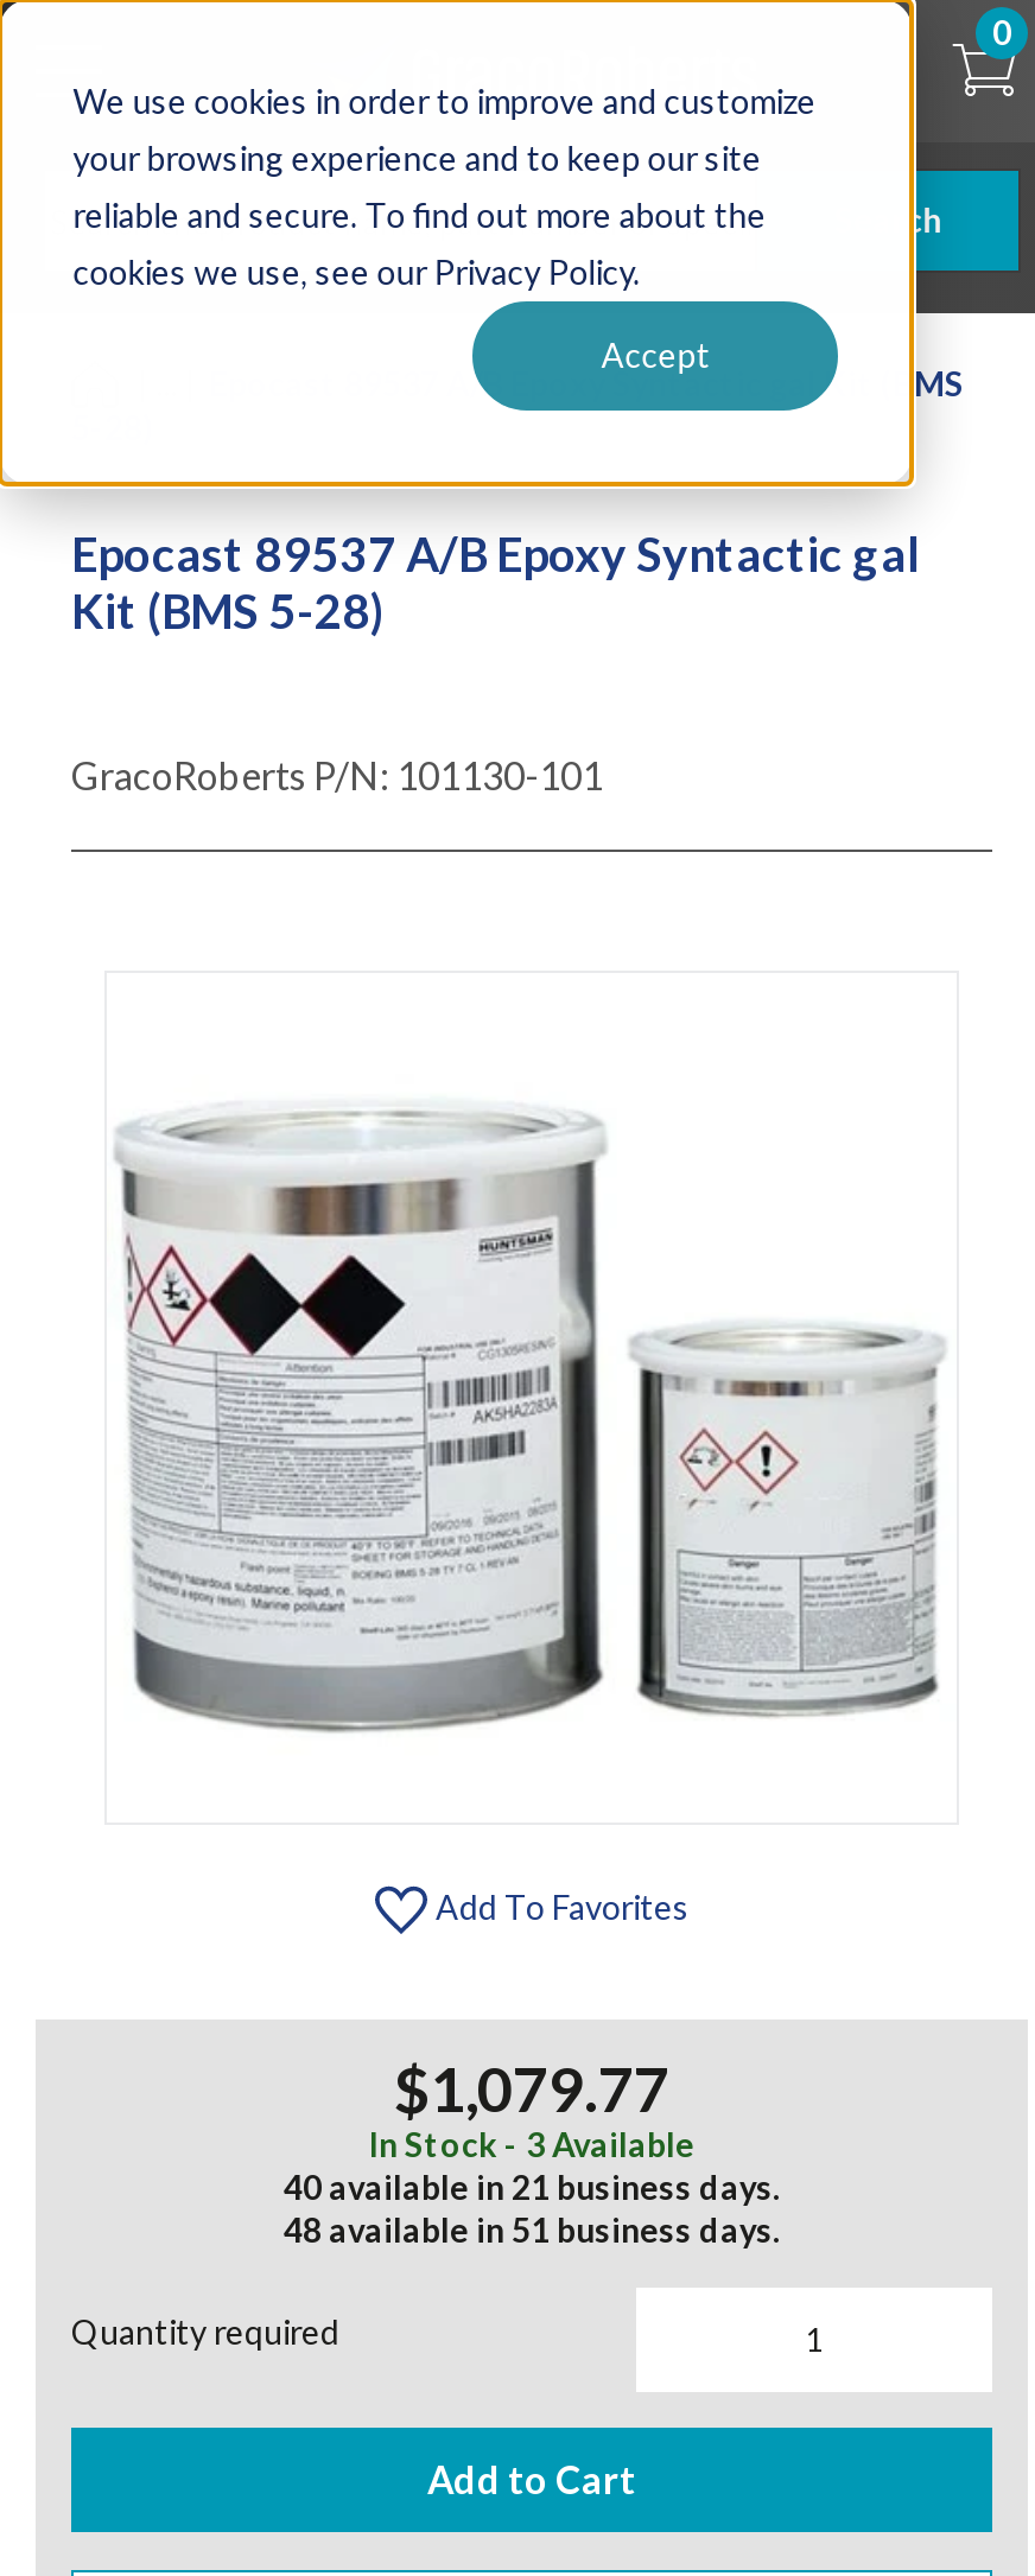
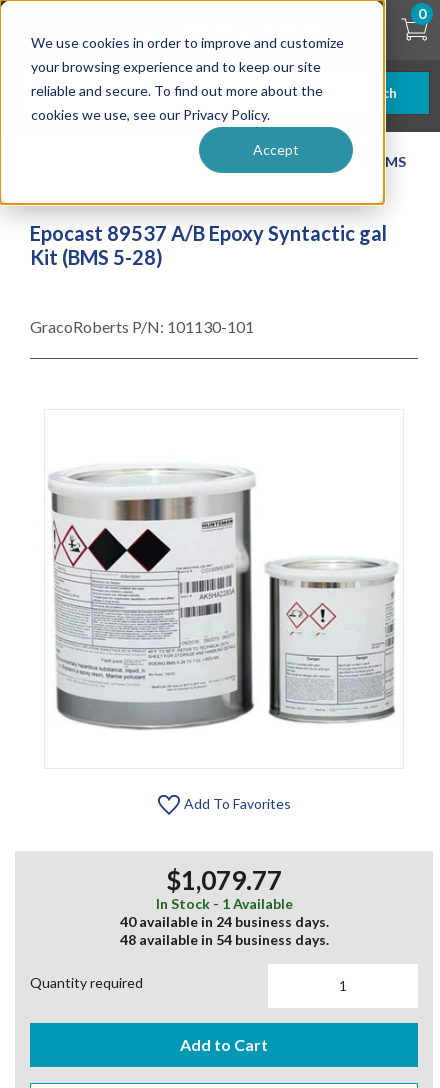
[369,2124,694,2164] In Stock - 3 Available -> [155,895,292,912] In Stock - 1 Available
[284,2167,780,2207] 40 available in 21 business days. -> [119,913,328,930] 40 available in 24 business days.
[284,2209,780,2250] 48 available in 51 business days. -> [119,931,328,948] 48 available in 54 business days.

